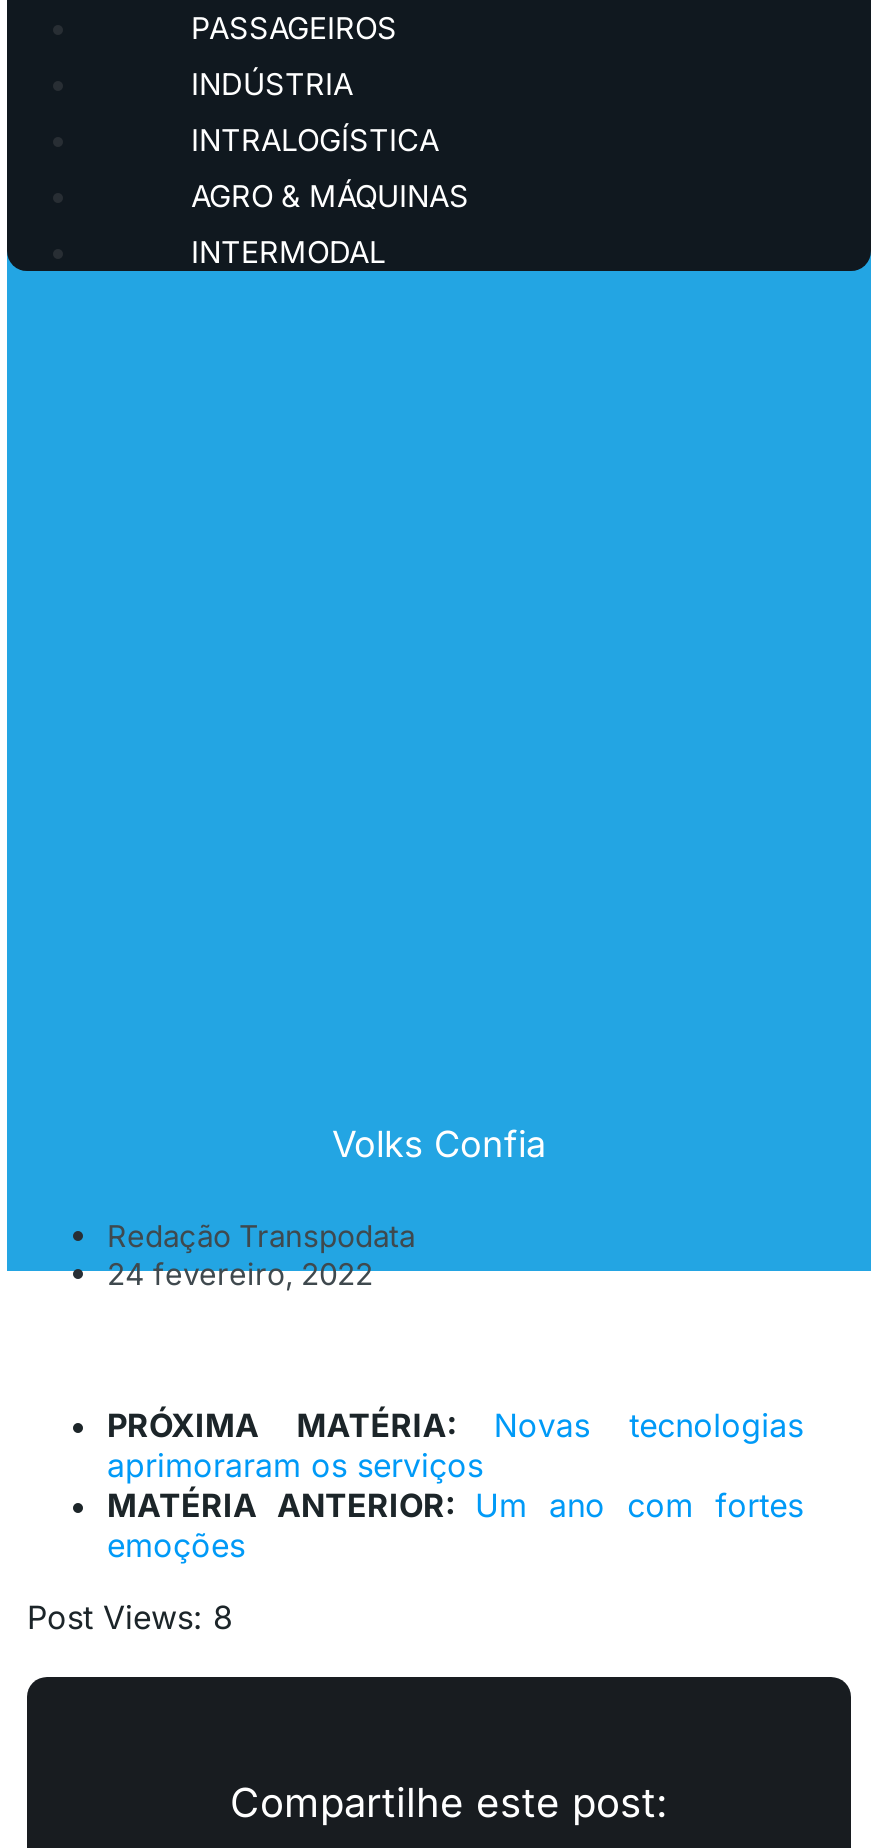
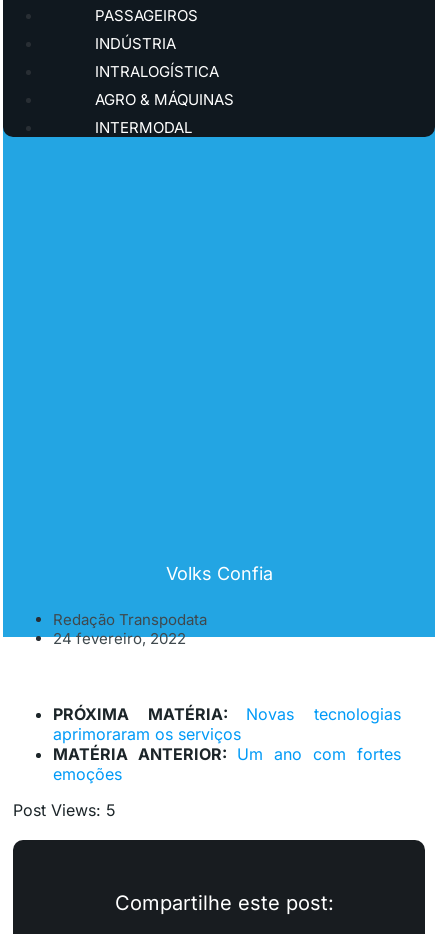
[27,1597,233,1637] Post Views: 8 -> [13,800,116,820] Post Views: 5

